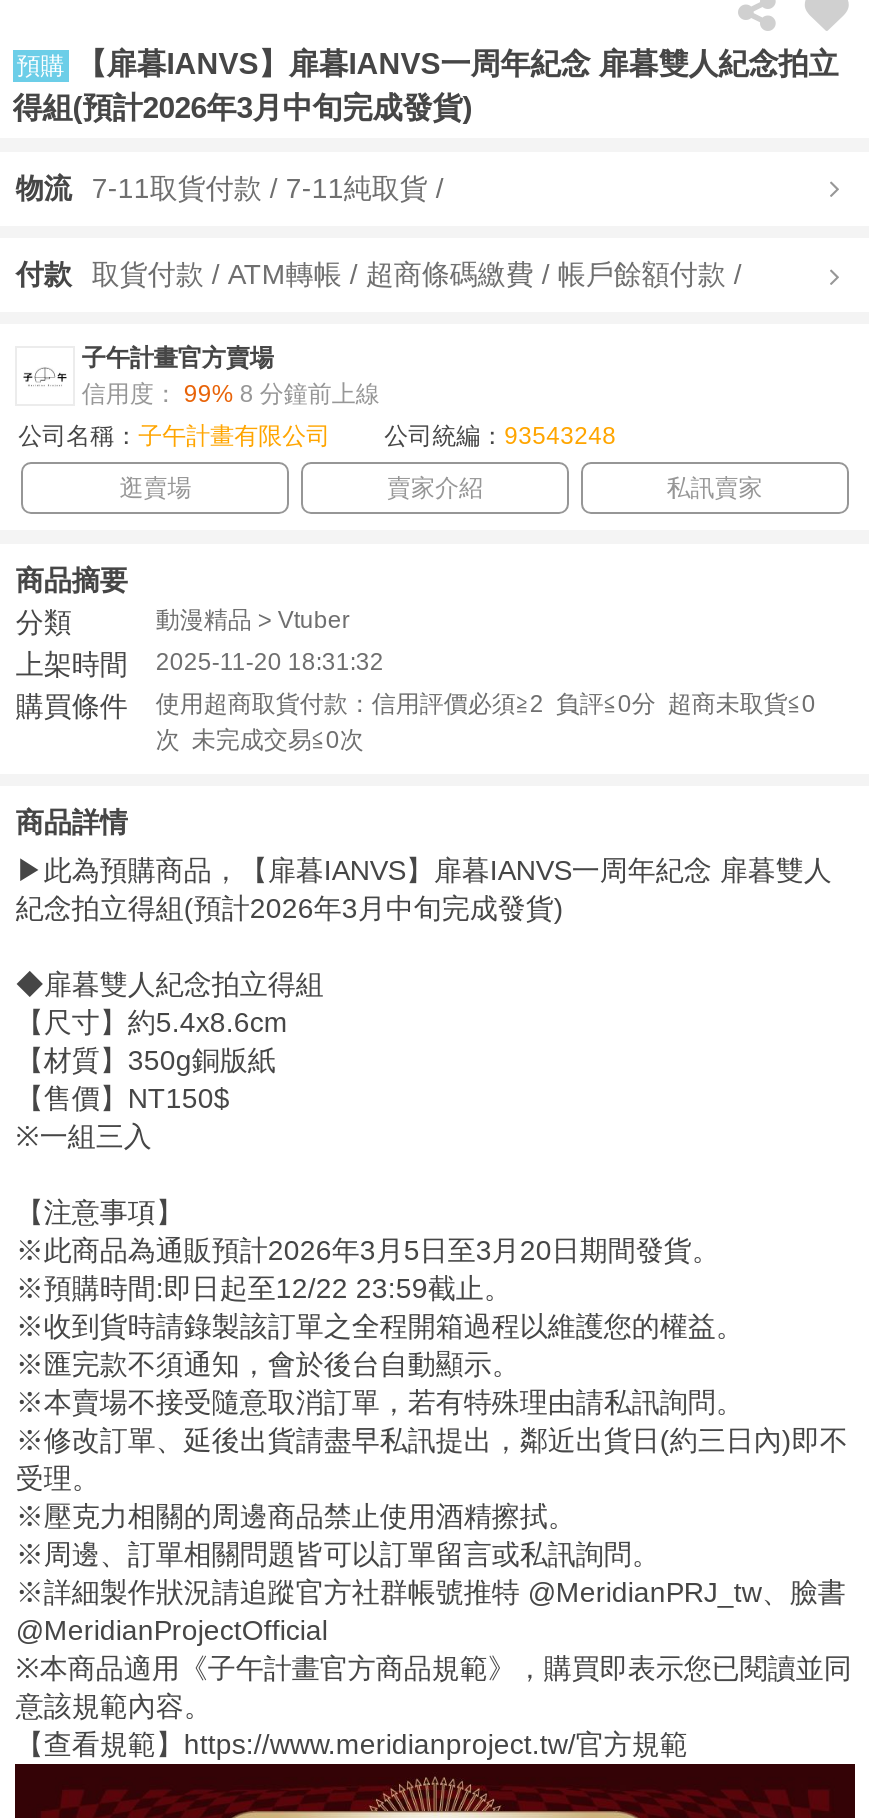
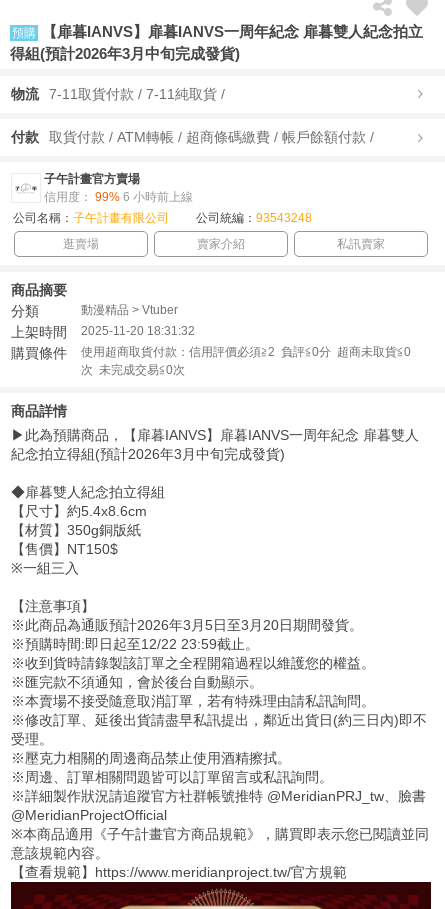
[82,381,380,409] 信用度： 99% 8 分鐘前上線 -> [44,190,193,204] 信用度： 99% 6 小時前上線

